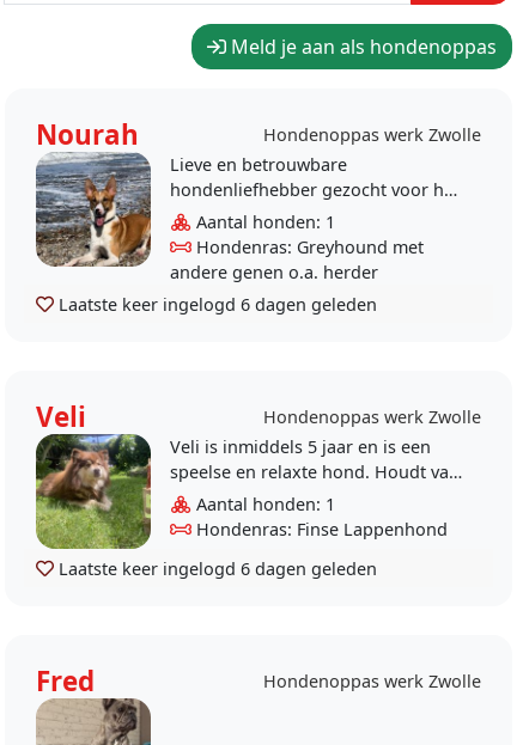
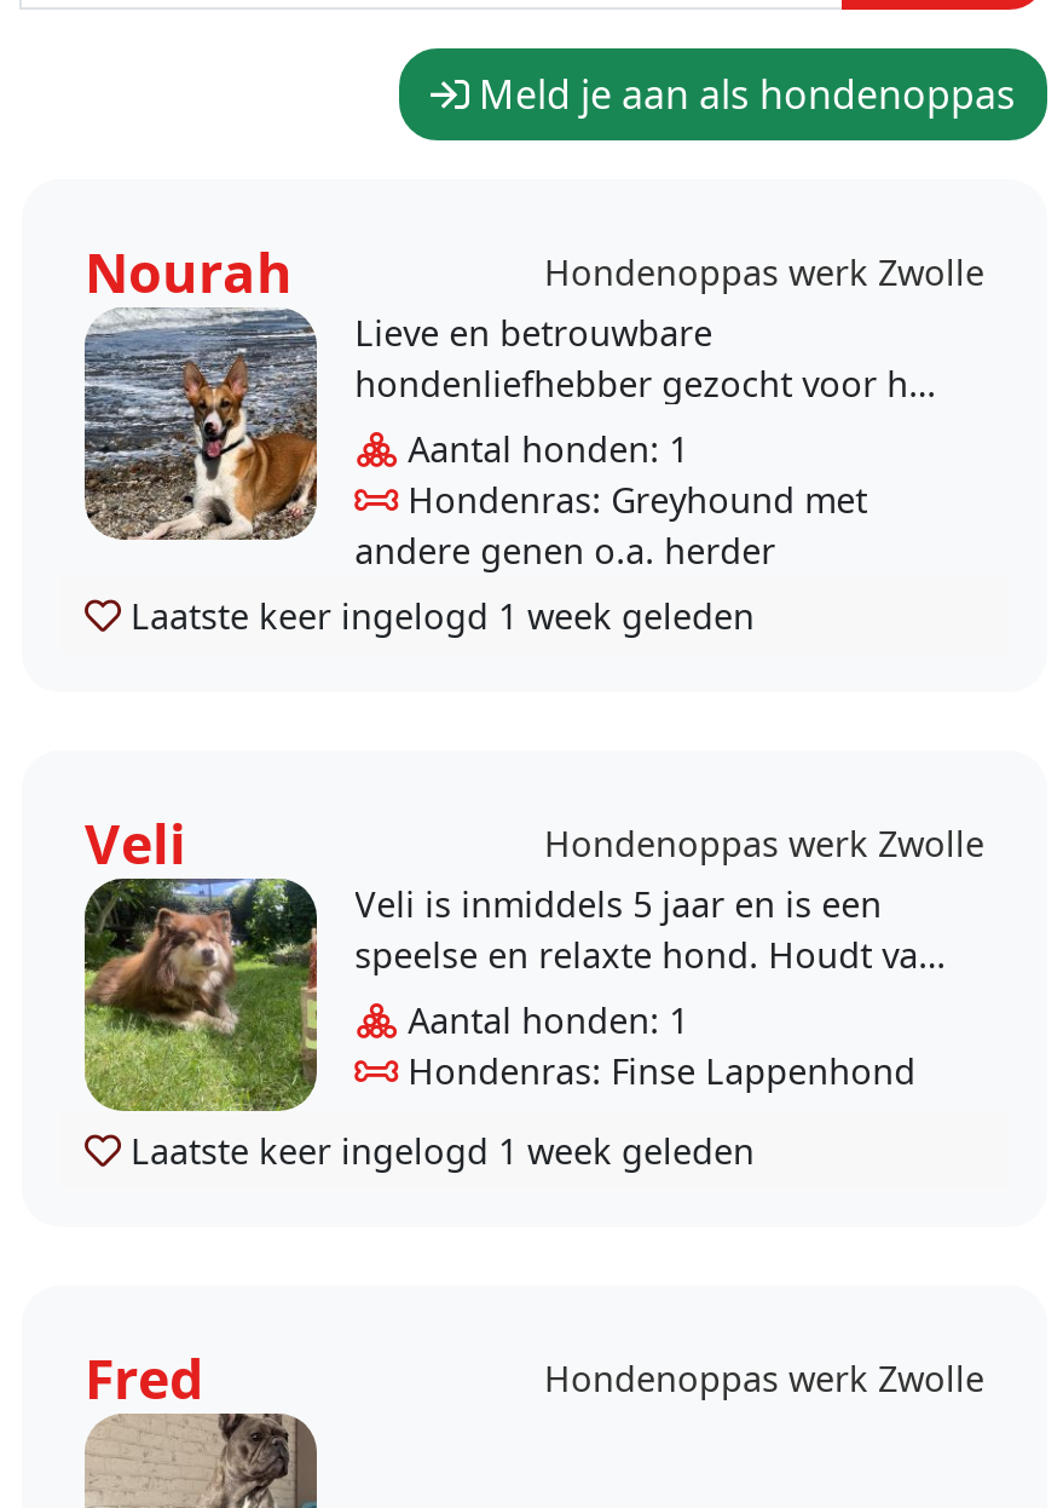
[54,293,377,316] Laatste keer ingelogd 6 dagen geleden -> [121,593,755,639] Laatste keer ingelogd 1 week geleden
[54,557,377,579] Laatste keer ingelogd 6 dagen geleden -> [121,1127,755,1173] Laatste keer ingelogd 1 week geleden

